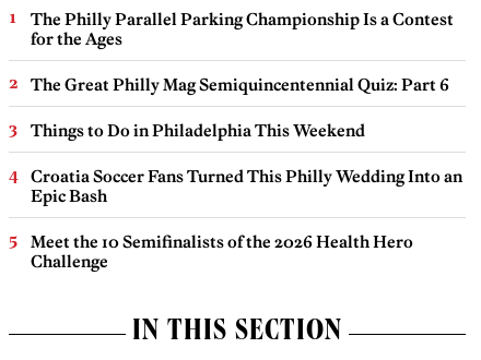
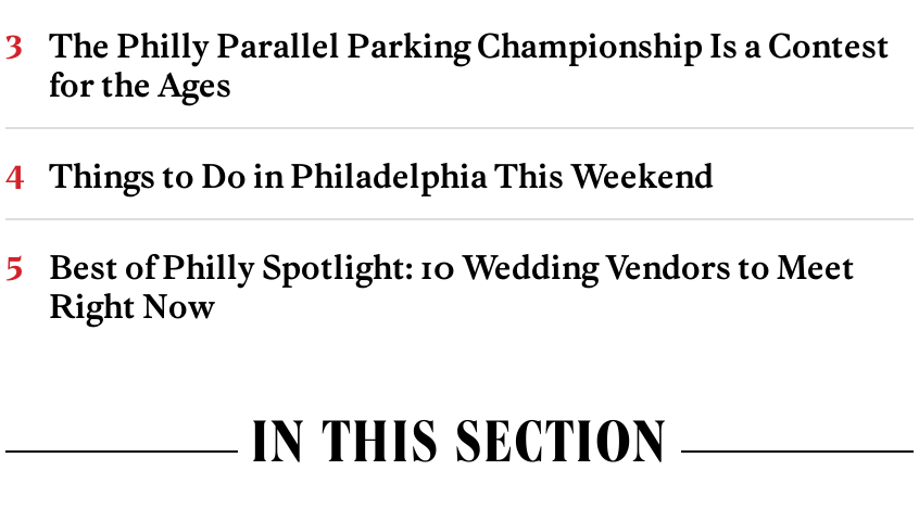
[31,75,449,95] The Great Philly Mag Semiquincentennial Quiz: Part 6 -> none
[31,166,462,272] Croatia Soccer Fans Turned This Philly Wedding Into an | Epic Bash | Meet the 10 Semifinalists of the 2026 Health Hero | Challenge -> [49,247,855,327] Best of Philly Spotlight: 10 Wedding Vendors to Meet | Right Now

